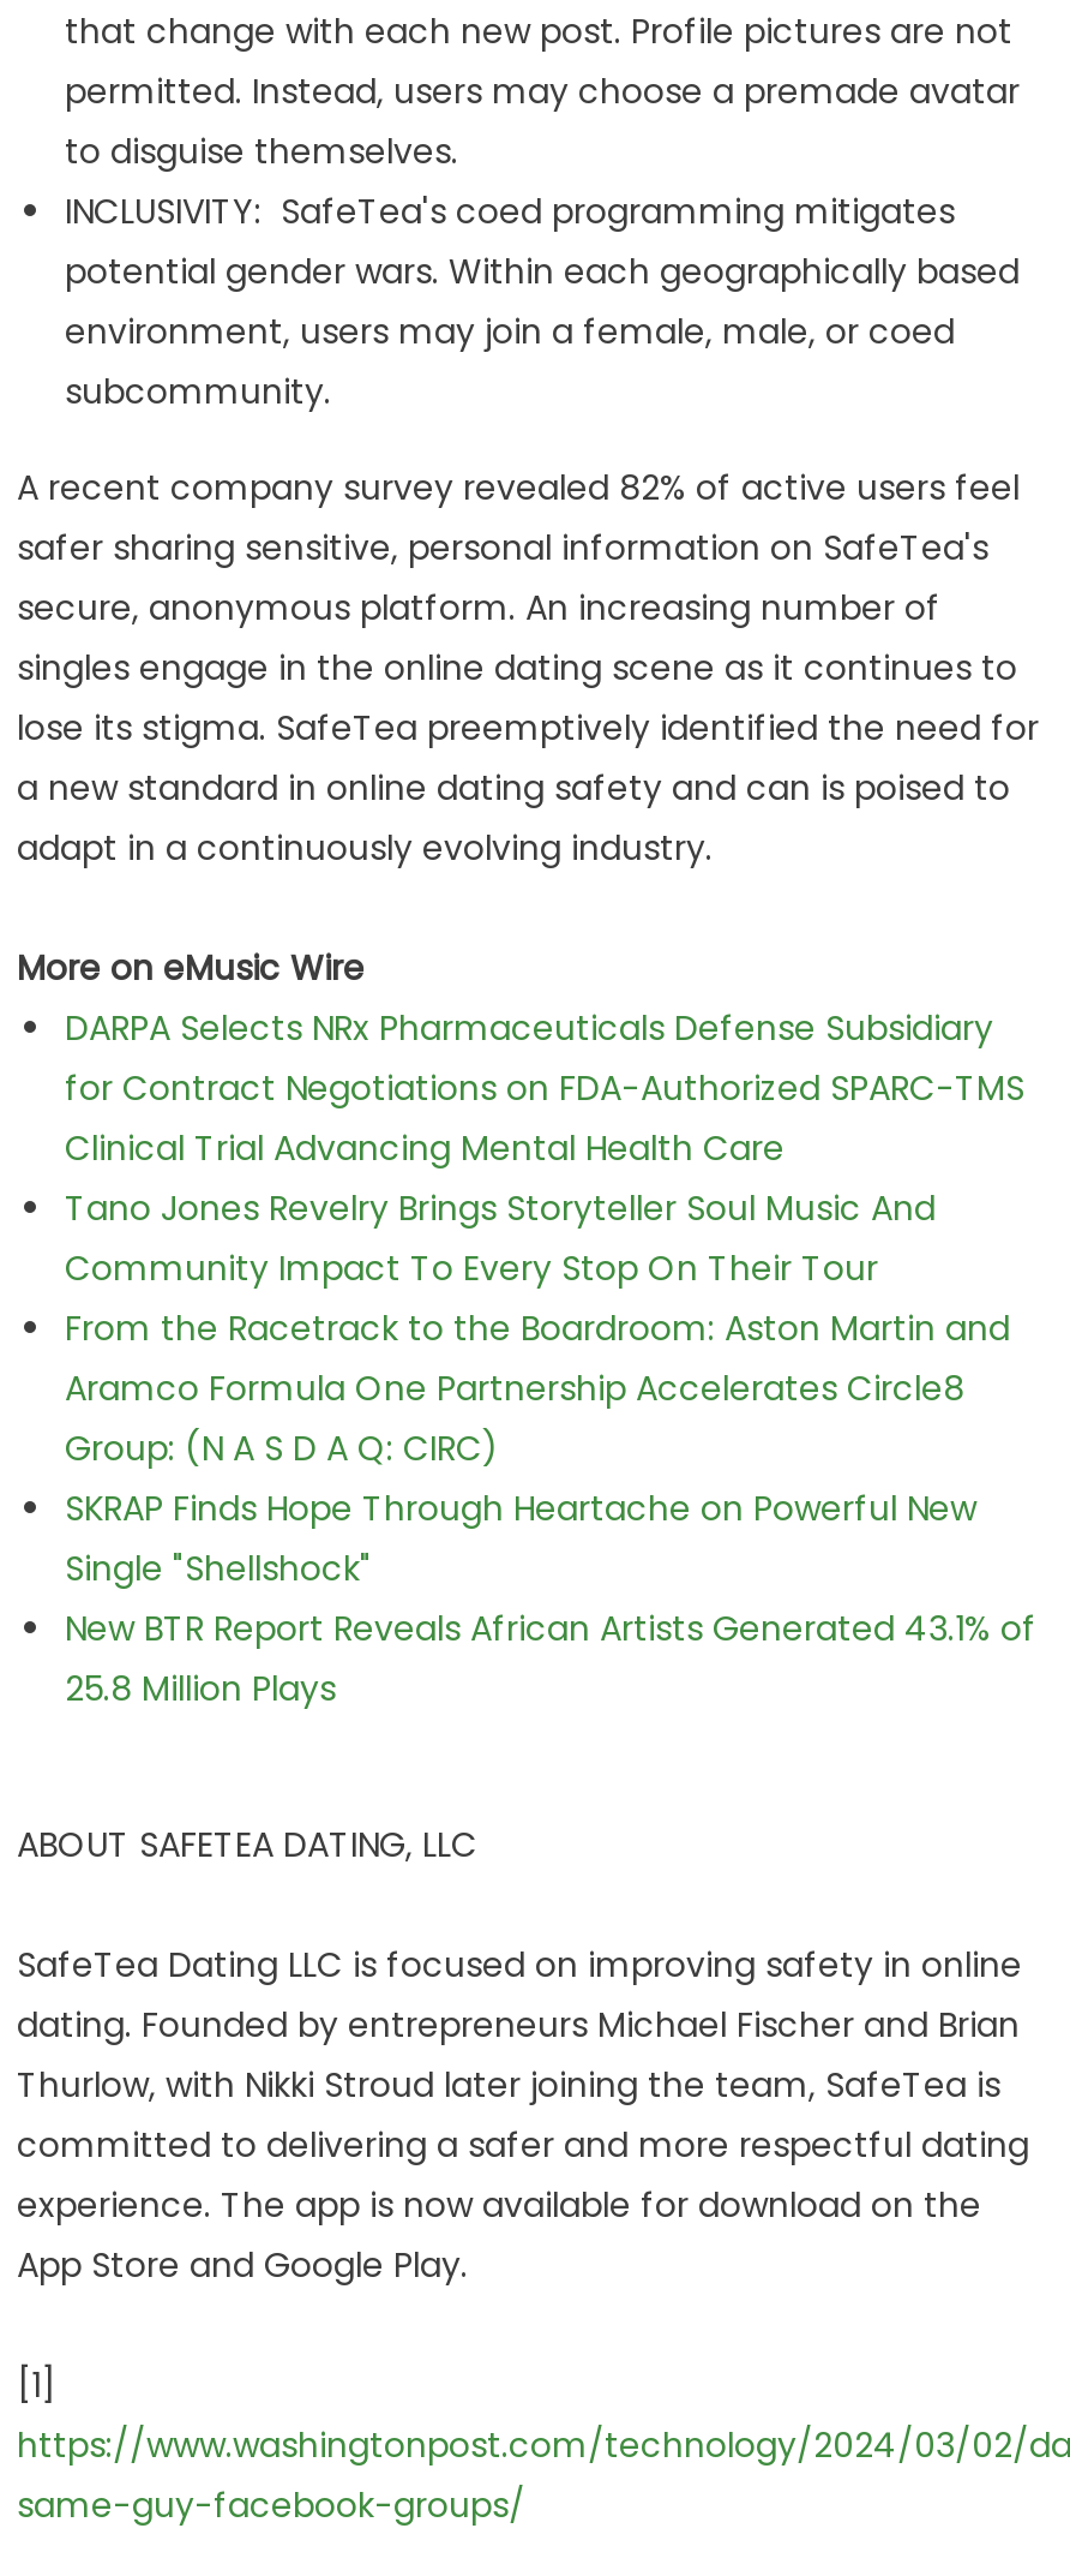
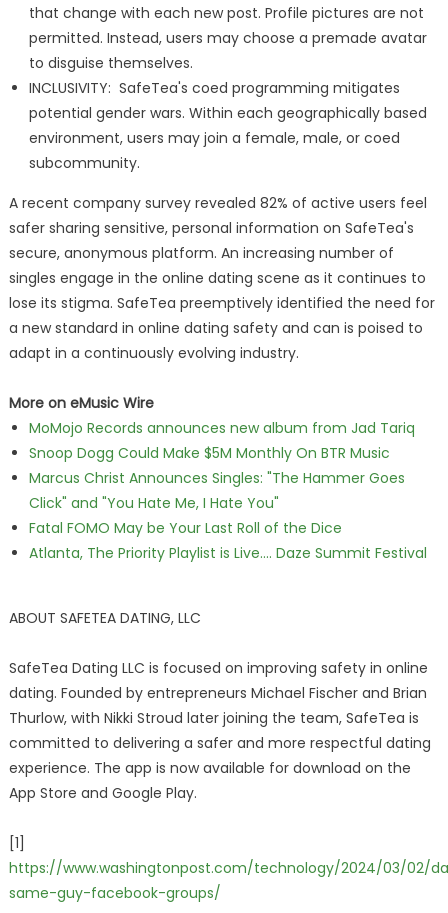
[65,1004,1036,1713] DARPA Selects NRx Pharmaceuticals Defense Subsidiary | for Contract Negotiations on FDA-Authorized SPARC-TMS | Clinical Trial Advancing Mental Health Care | Tano Jones Revelry Brings Storyteller Soul Music And | Community Impact To Every Stop On Their Tour | From the Racetrack to the Boardroom: Aston Martin and | Aramco Formula One Partnership Accelerates Circle8 | Group: (N A S D A Q: CIRC) | SKRAP Finds Hope Through Heartache on Powerful New | Single "Shellshock" | New BTR Report Reveals African Artists Generated 43.1% of | 25.8 Million Plays -> [29,418,427,563] MoMojo Records announces new album from Jad Tariq | Snoop Dogg Could Make $5M Monthly On BTR Music | Marcus Christ Announces Singles: "The Hammer Goes | Click" and "You Hate Me, I Hate You" | Fatal FOMO May be Your Last Roll of the Dice | Atlanta, The Priority Playlist is Live.... Daze Summit Festival

